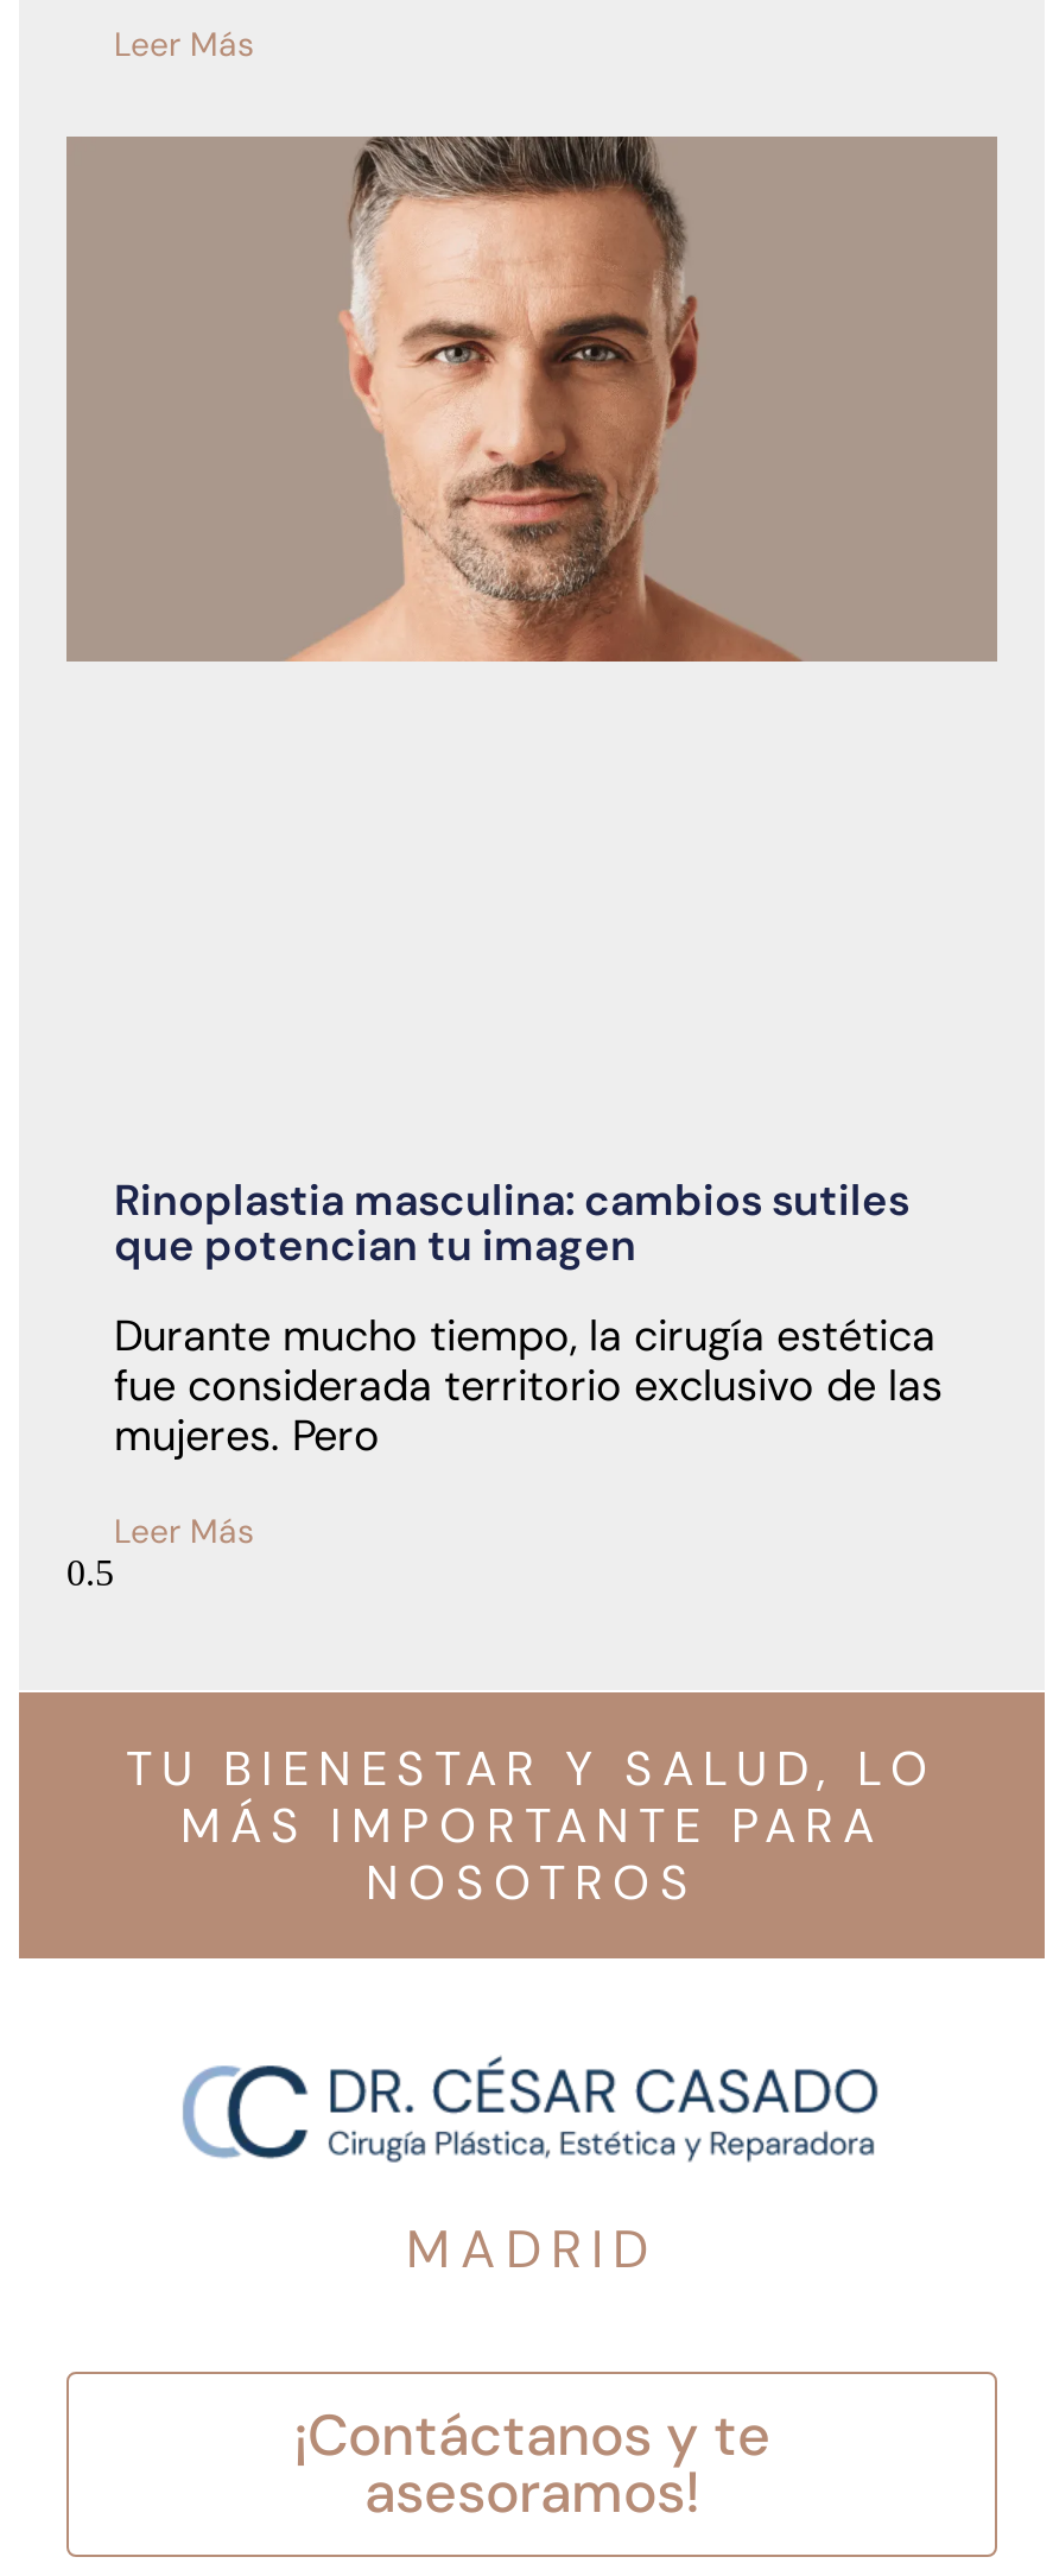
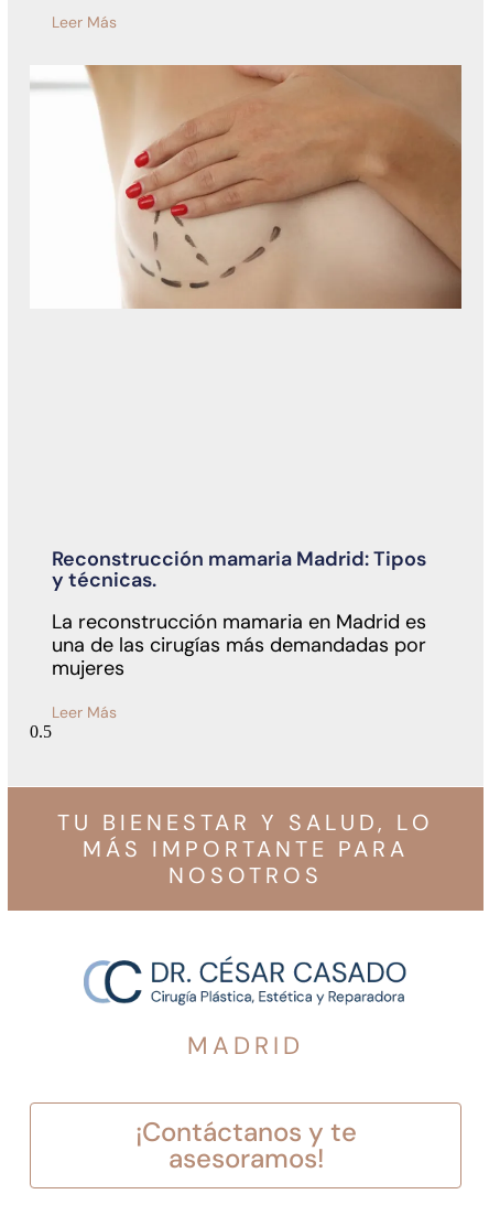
[64,134,997,664] [image] -> [30,64,461,310] [image]
[114,1171,909,1273] Rinoplastia masculina: cambios sutiles | que potencian tu imagen -> [52,545,426,593] Reconstrucción mamaria Madrid: Tipos | y técnicas.
[114,1307,943,1463] Durante mucho tiempo, la cirugía estética | fue considerada territorio exclusivo de las | mujeres. Pero -> [52,608,426,681] La reconstrucción mamaria en Madrid es | una de las cirugías más demandadas por | mujeres

